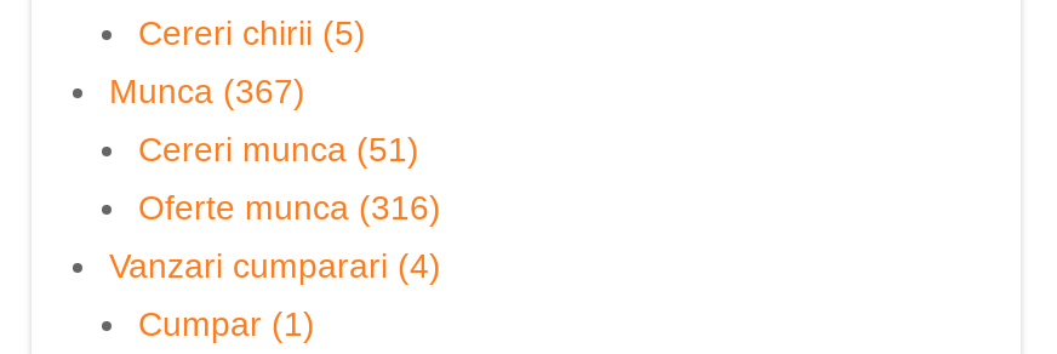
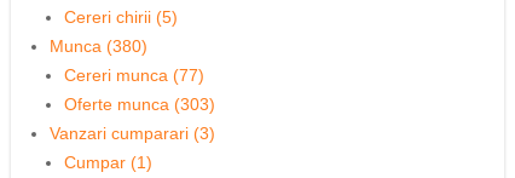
[109,72,305,111] Munca (367) -> [50,36,147,55] Munca (380)
[138,130,419,169] Cereri munca (51) -> [64,65,204,84] Cereri munca (77)
[138,188,441,227] Oferte munca (316) -> [64,94,215,113] Oferte munca (303)
[109,246,441,285] Vanzari cumparari (4) -> [50,123,215,142] Vanzari cumparari (3)

